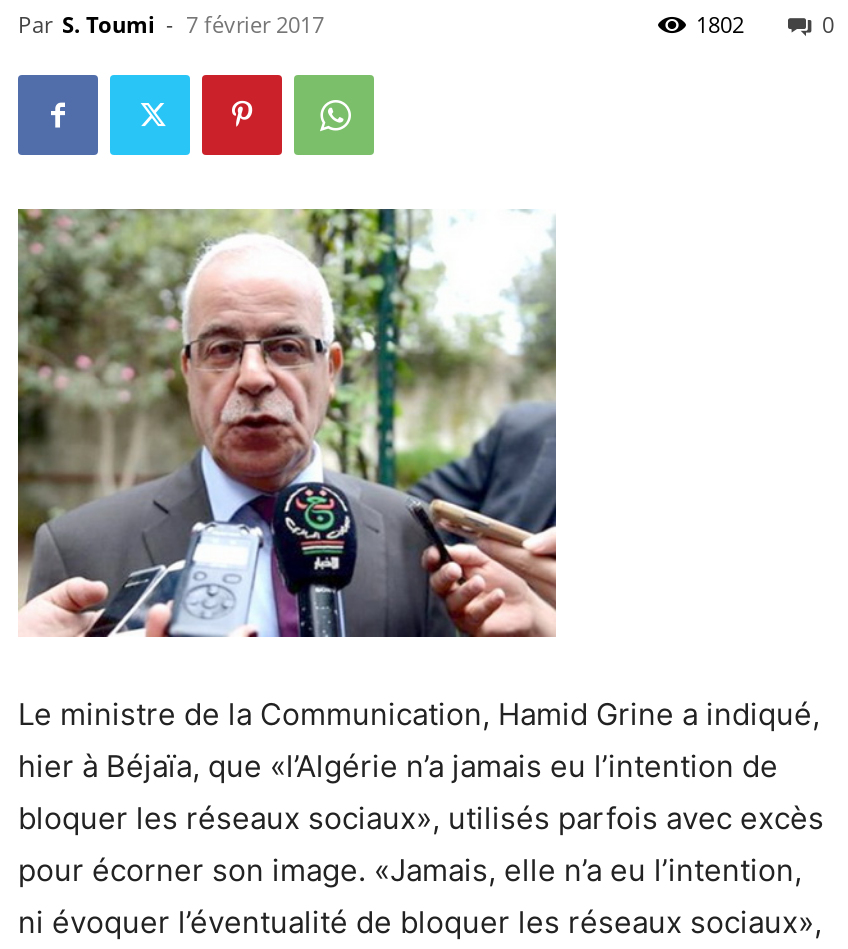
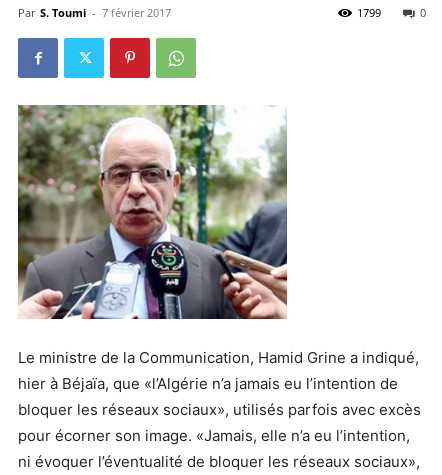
[696,9,744,39] 1802 -> [357,5,381,20] 1799

